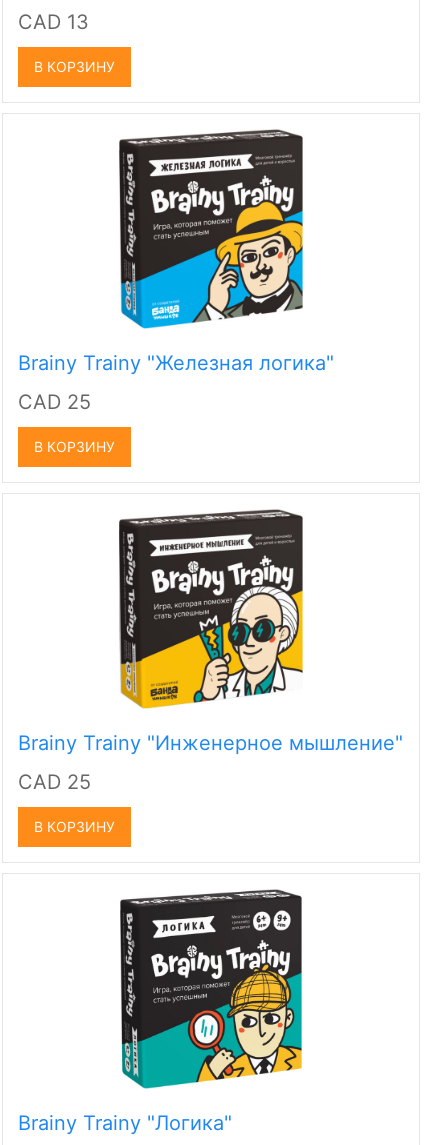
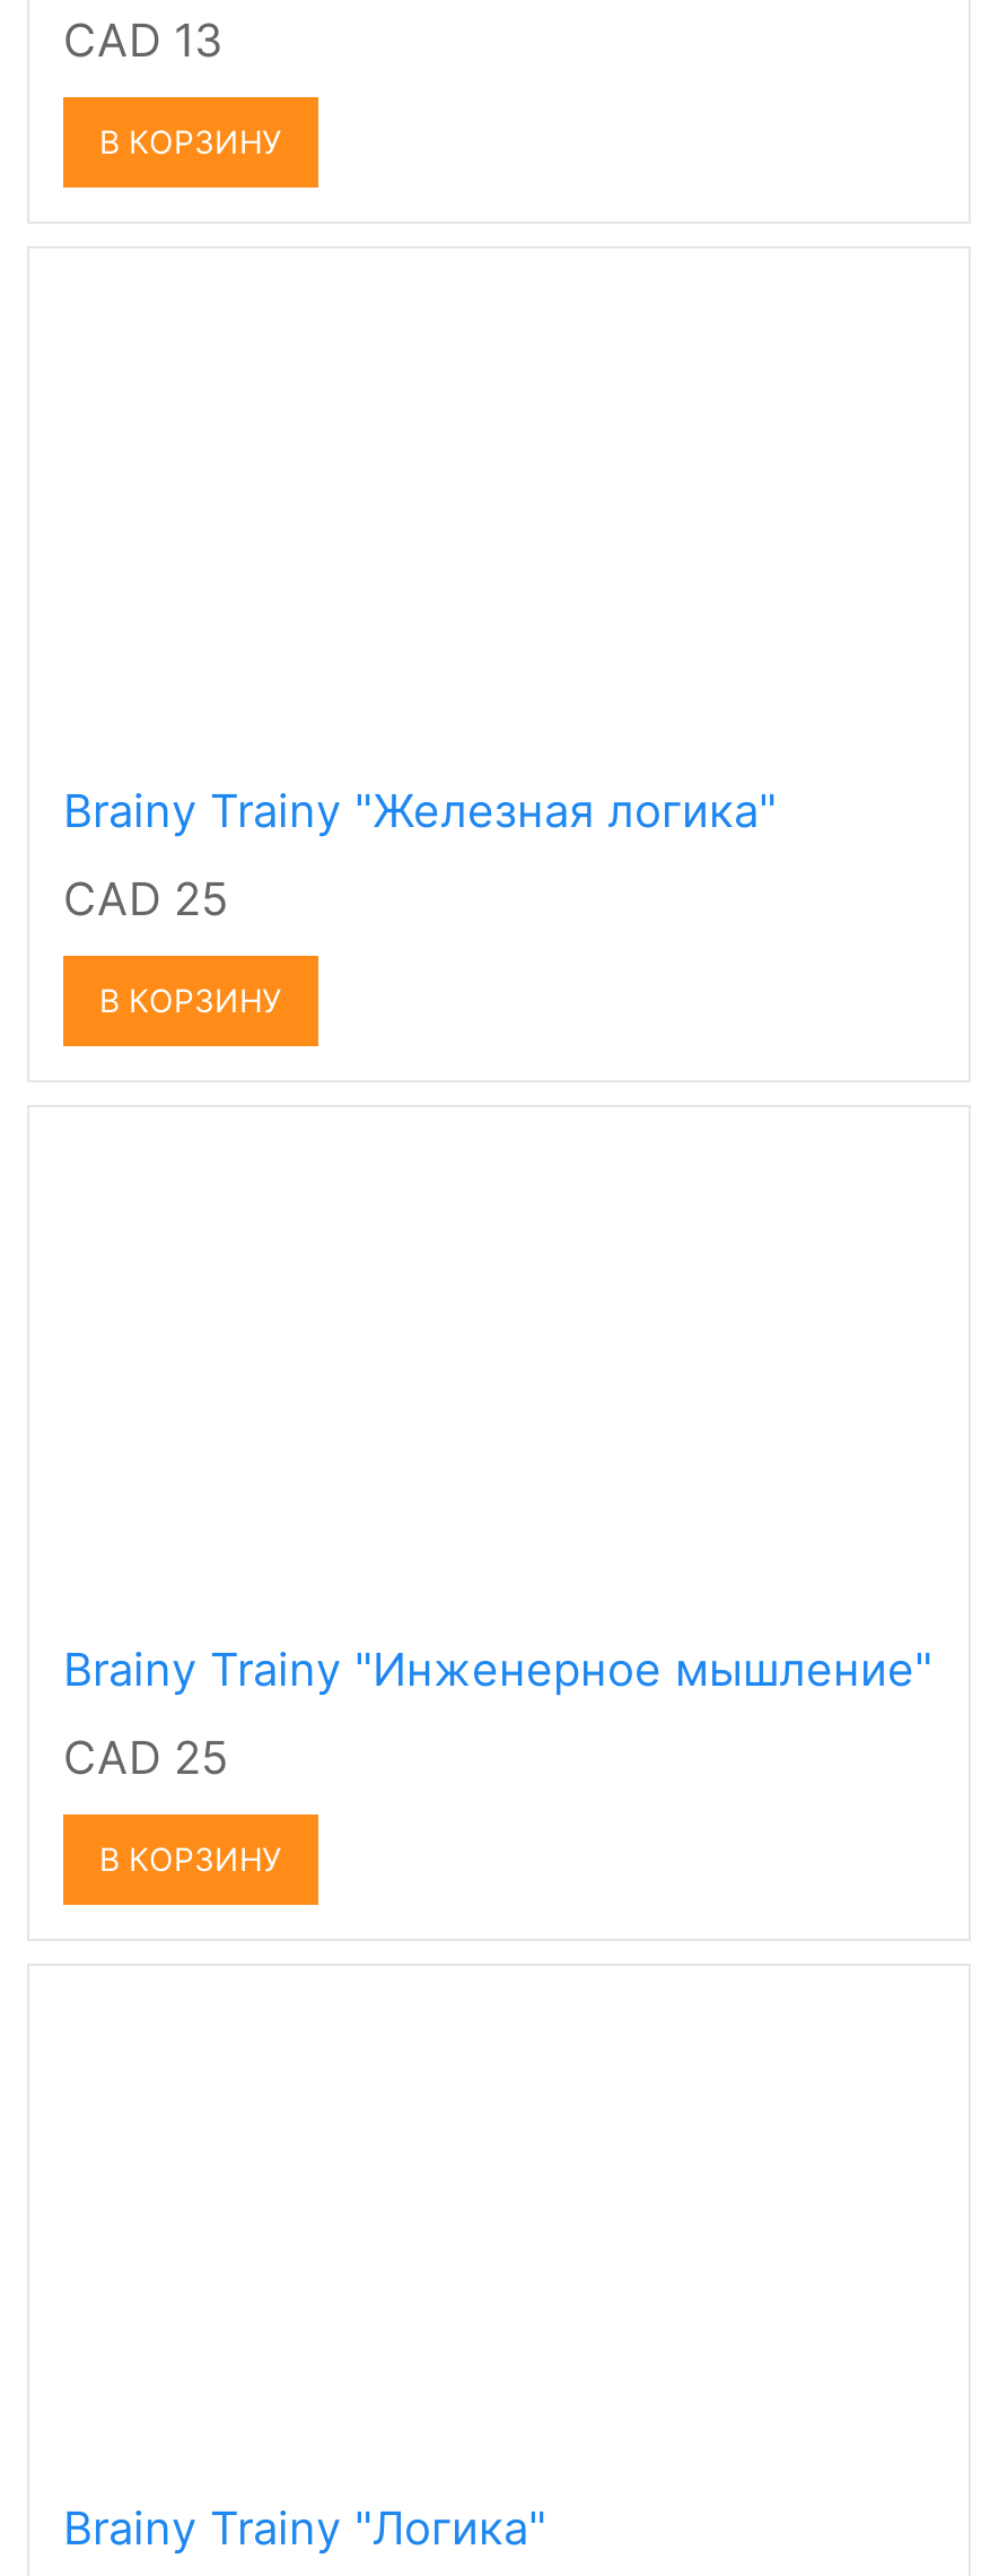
[118,129,304,330] [image] -> none
[118,509,304,710] [image] -> none
[119,889,303,1090] [image] -> none

